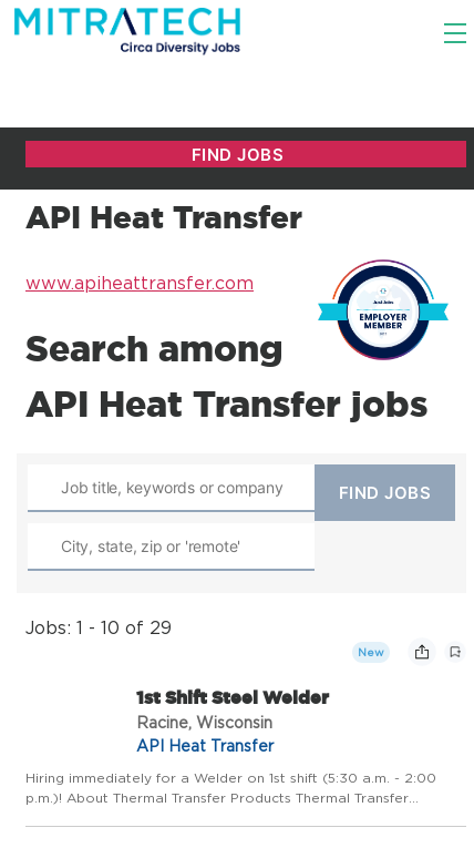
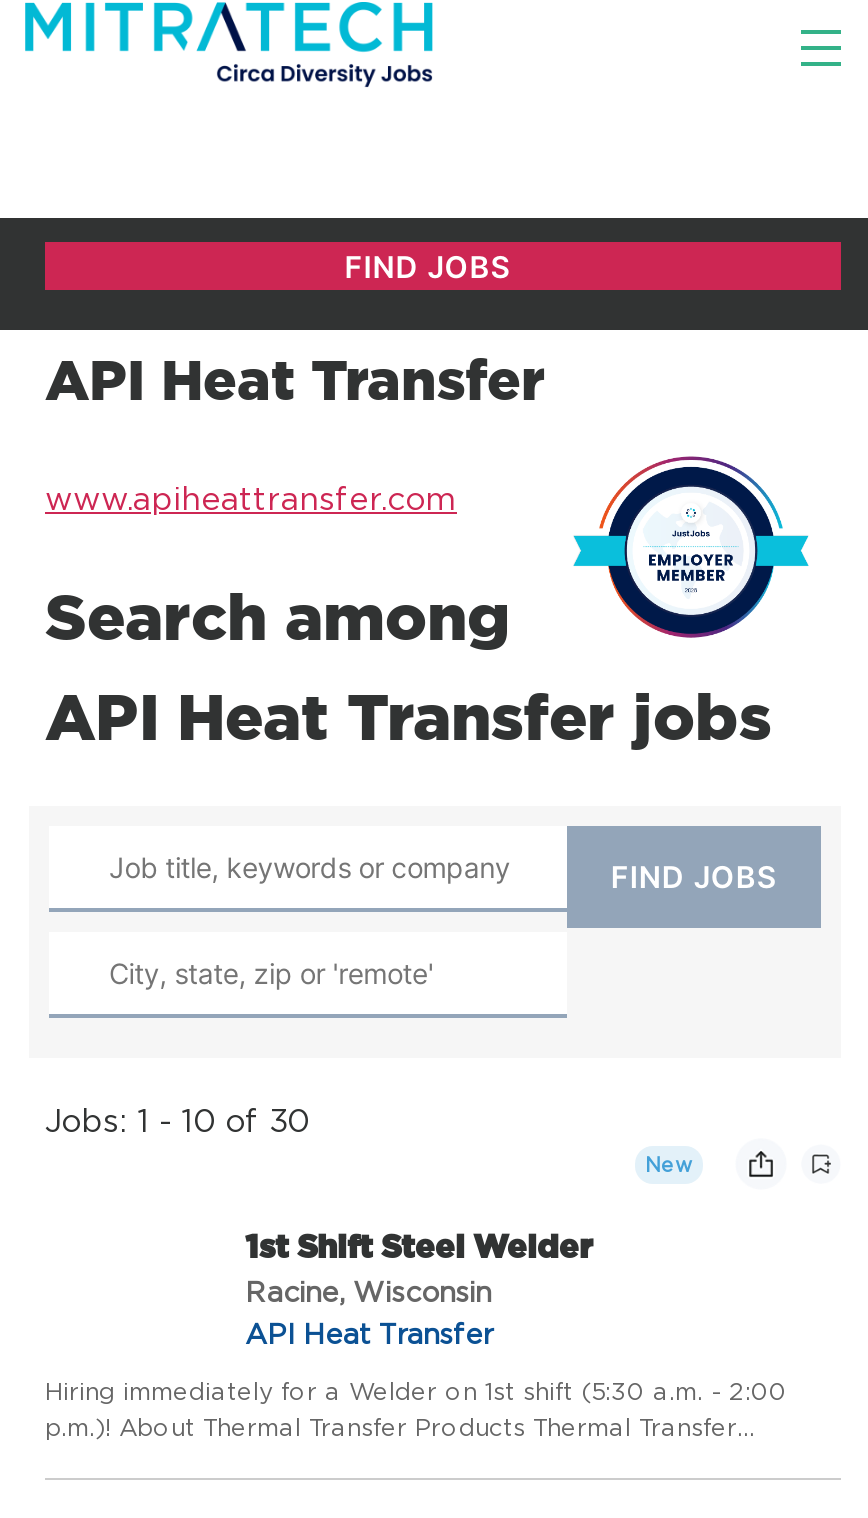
[25,617,172,637] Jobs: 1 - 10 of 29 -> [45,1102,309,1138] Jobs: 1 - 10 of 30

